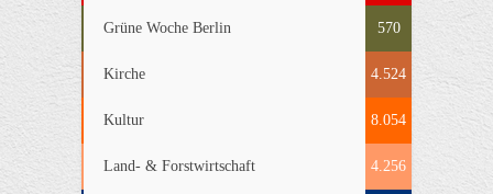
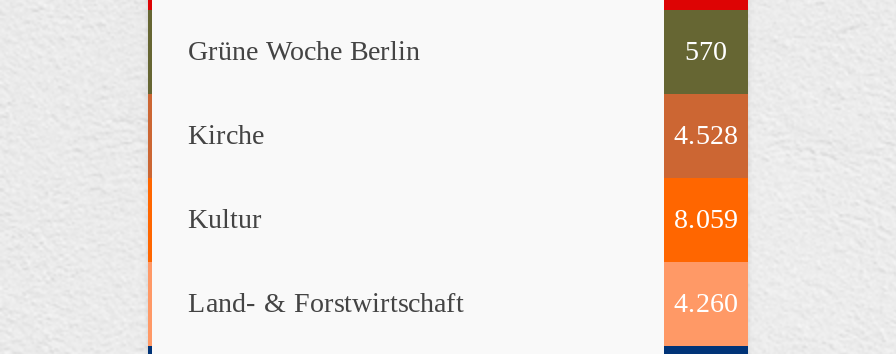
[371,66,406,82] 4.524 -> [674,120,738,150] 4.528
[371,112,406,128] 8.054 -> [674,204,738,234] 8.059
[371,158,406,174] 4.256 -> [674,288,738,318] 4.260

